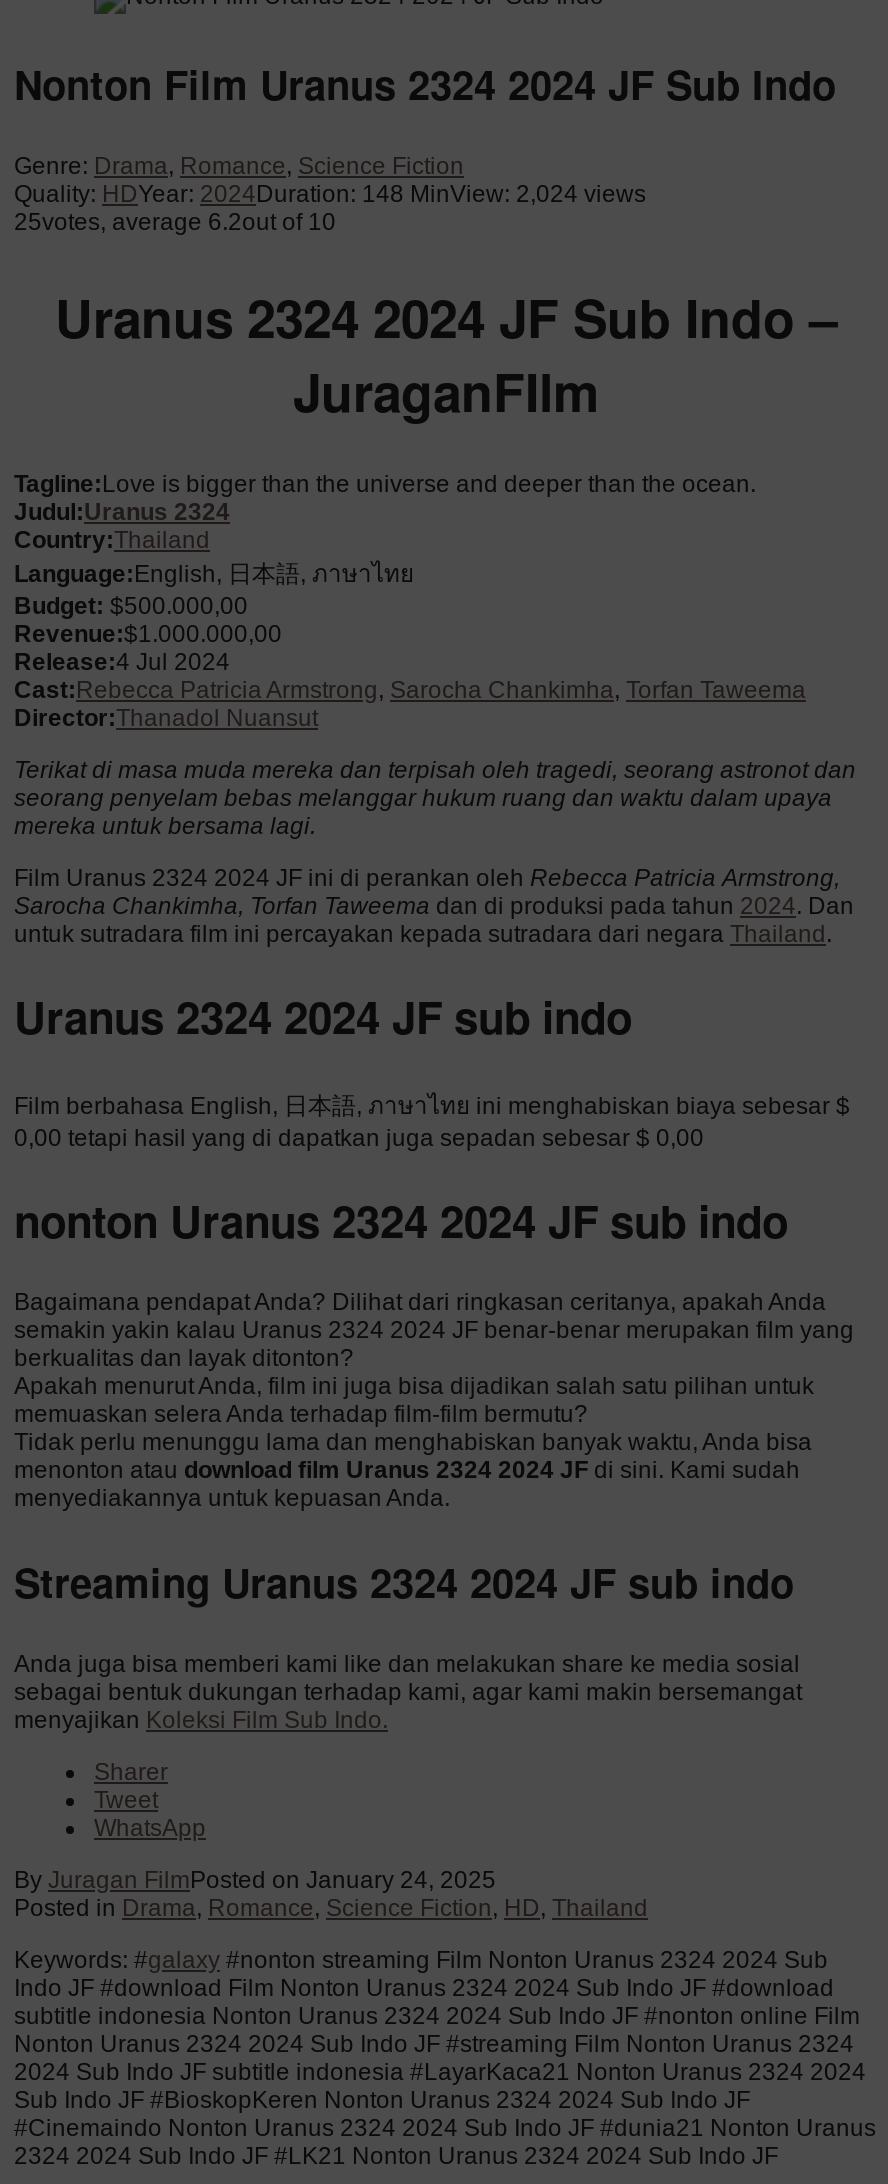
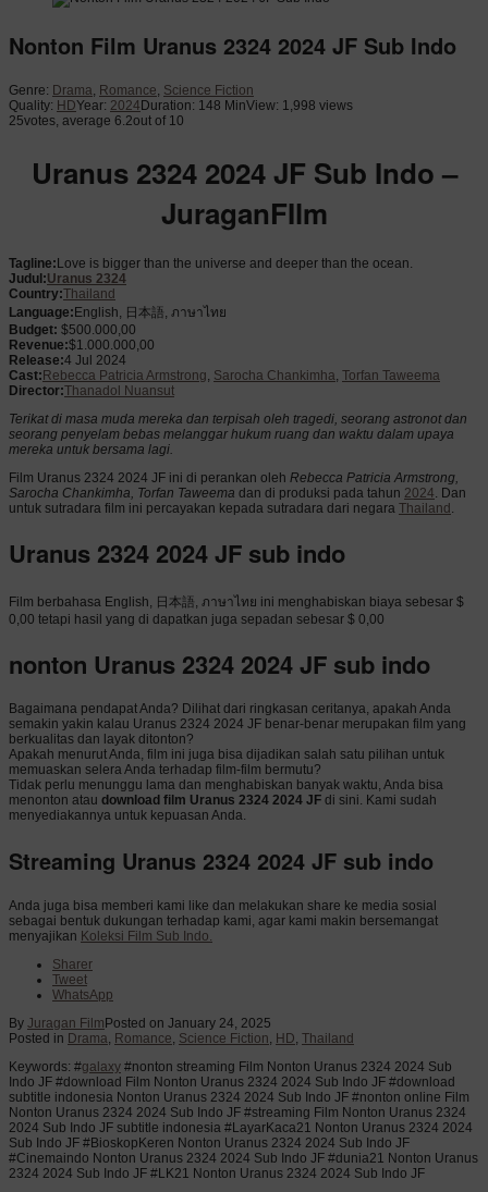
[14,180,646,208] Quality: HDYear: 2024Duration: 148 MinView: 2,024 views -> [9,98,353,113] Quality: HDYear: 2024Duration: 148 MinView: 1,998 views

